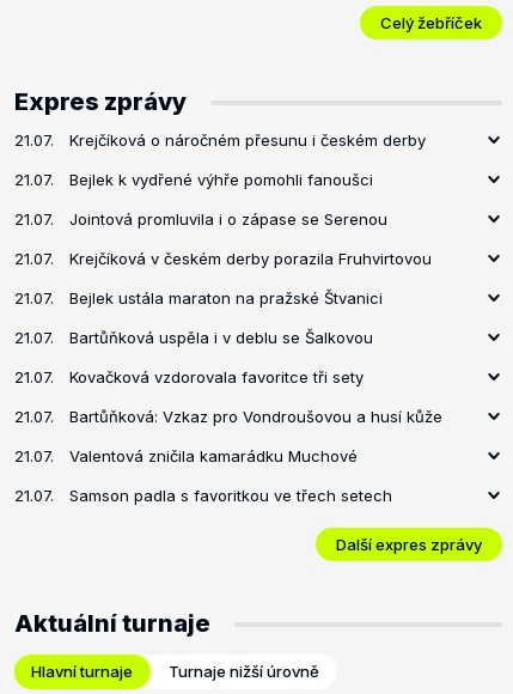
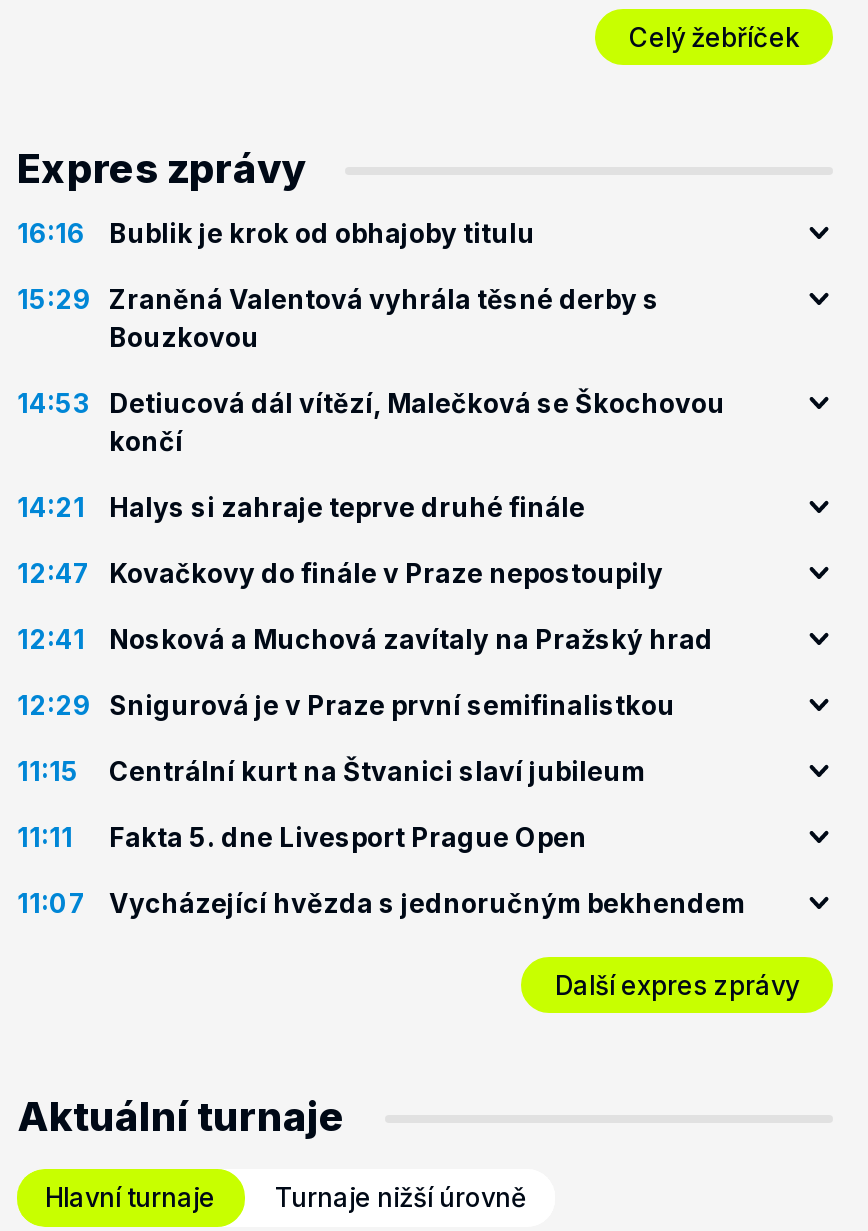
[14,130,426,150] 21.07. | Krejčíková o náročném přesunu i českém derby -> [17,217,535,249] 16:16 | Bublik je krok od obhajoby titulu
[14,170,373,189] 21.07. | Bejlek k vydřené výhře pomohli fanoušci -> [17,283,659,353] 15:29 Zraněná Valentová vyhrála těsné derby s | Bouzkovou
[14,209,387,229] 21.07. | Jointová promluvila i o zápase se Serenou -> [17,387,725,457] 14:53 Detiucová dál vítězí, Malečková se Škochovou | končí
[14,249,432,268] 21.07. | Krejčíková v českém derby porazila Fruhvirtovou -> [17,491,585,523] 14:21 | Halys si zahraje teprve druhé finále
[14,288,383,308] 21.07. | Bejlek ustála maraton na pražské Štvanici -> [17,557,663,589] 12:47 Kovačkovy do finále v Praze nepostoupily
[14,328,373,347] 21.07. | Bartůňková uspěla i v deblu se Šalkovou -> [17,623,713,655] 12:41 | Nosková a Muchová zavítaly na Pražský hrad
[14,367,364,386] 21.07. | Kovačková vzdorovala favoritce tři sety -> [17,689,675,721] 12:29 Snigurová je v Praze první semifinalistkou
[14,407,442,426] 21.07. | Bartůňková: Vzkaz pro Vondroušovou a husí kůže -> [17,755,645,787] 11:15 | Centrální kurt na Štvanici slaví jubileum
[14,446,358,465] 21.07. | Valentová zničila kamarádku Muchové -> [17,821,587,853] 11:11 | Fakta 5. dne Livesport Prague Open
[14,486,392,505] 21.07. | Samson padla s favoritkou ve třech setech -> [17,887,745,919] 11:07 | Vycházející hvězda s jednoručným bekhendem

